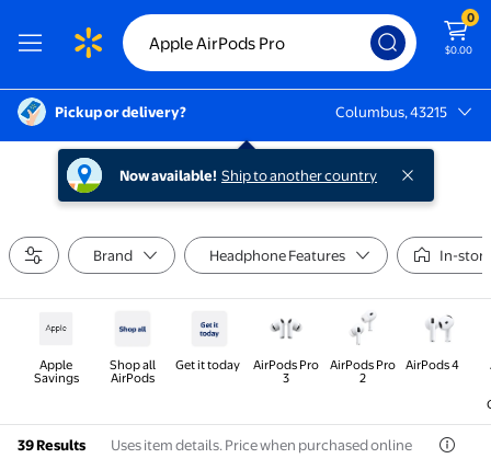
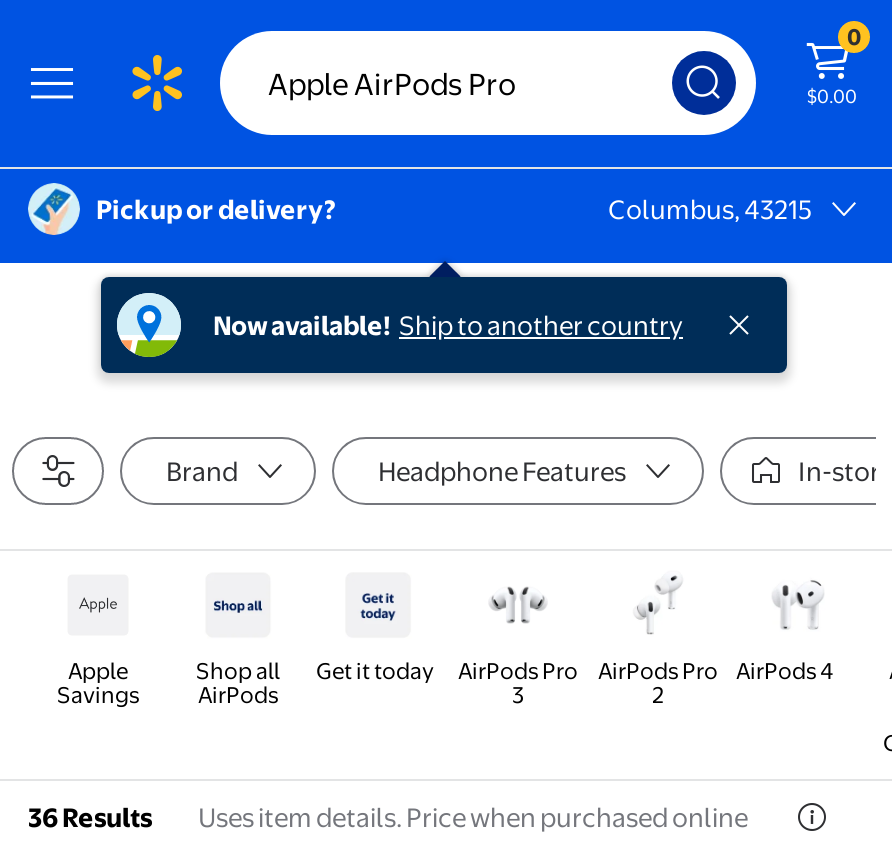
[18,435,412,454] 39 Results Uses item details. Price when purchased online -> [28,800,748,833] 36 Results Uses item details. Price when purchased online

